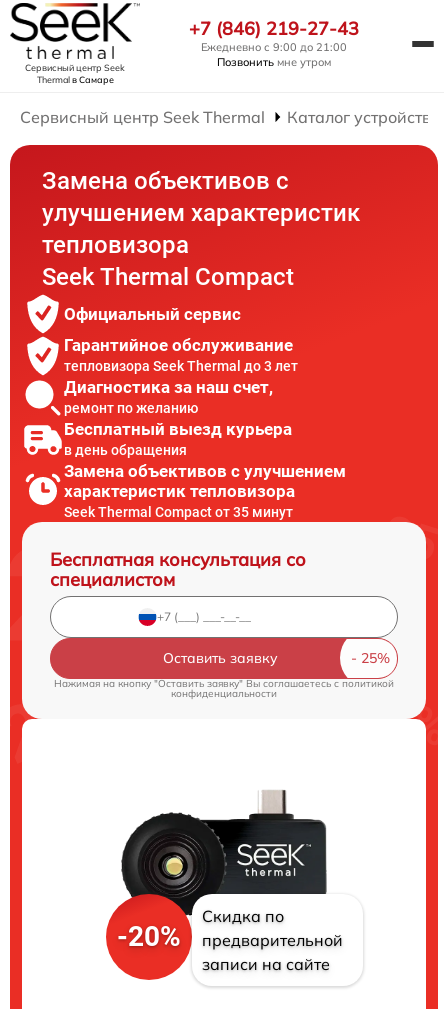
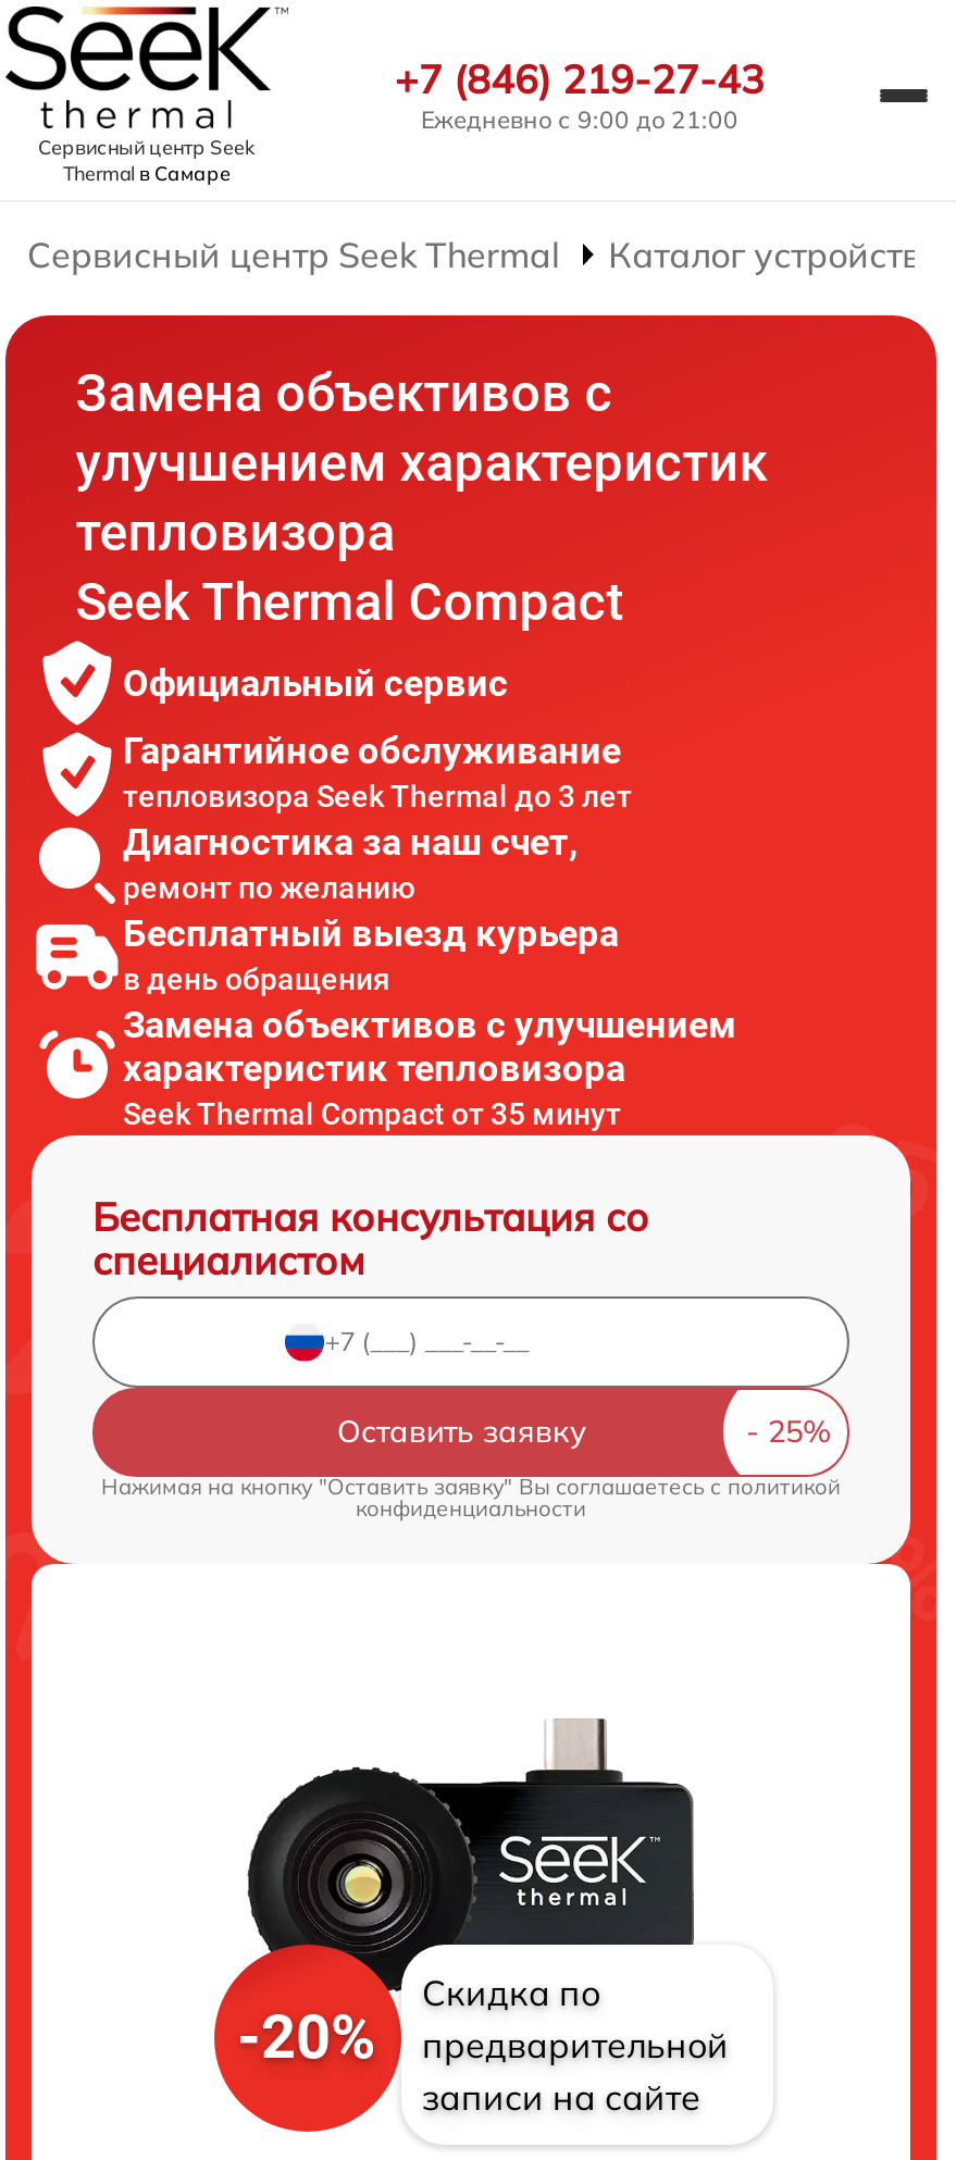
[217,55,331,69] Позвонить мне утром -> none

